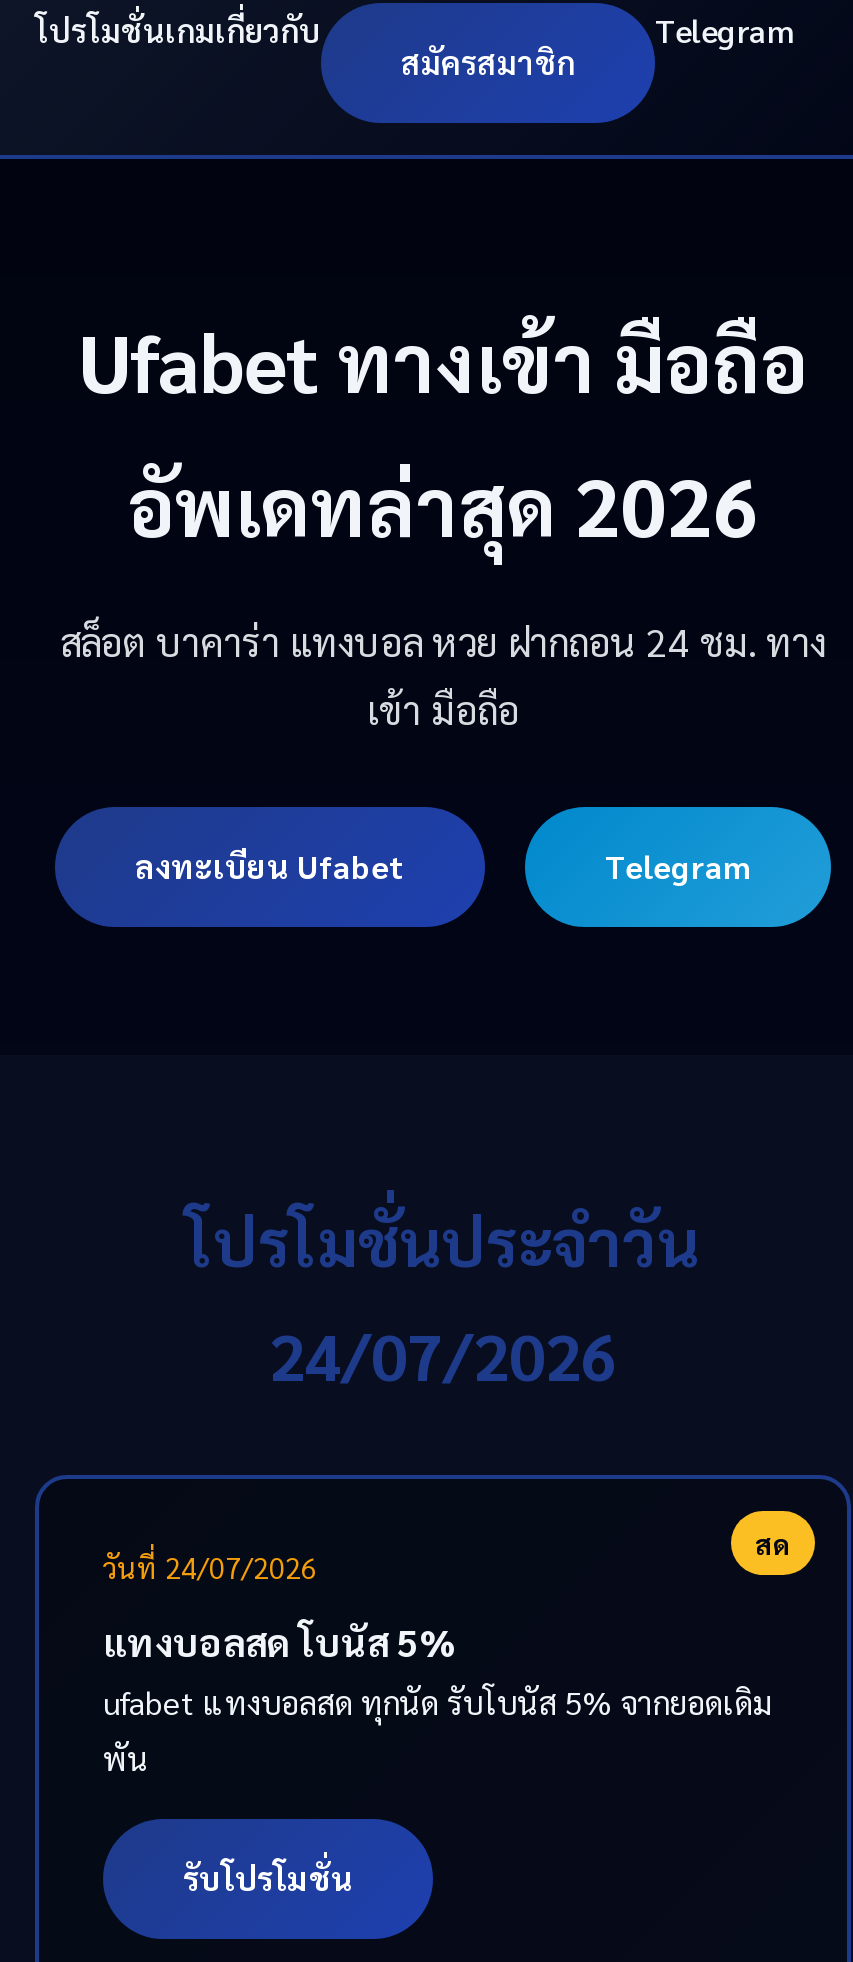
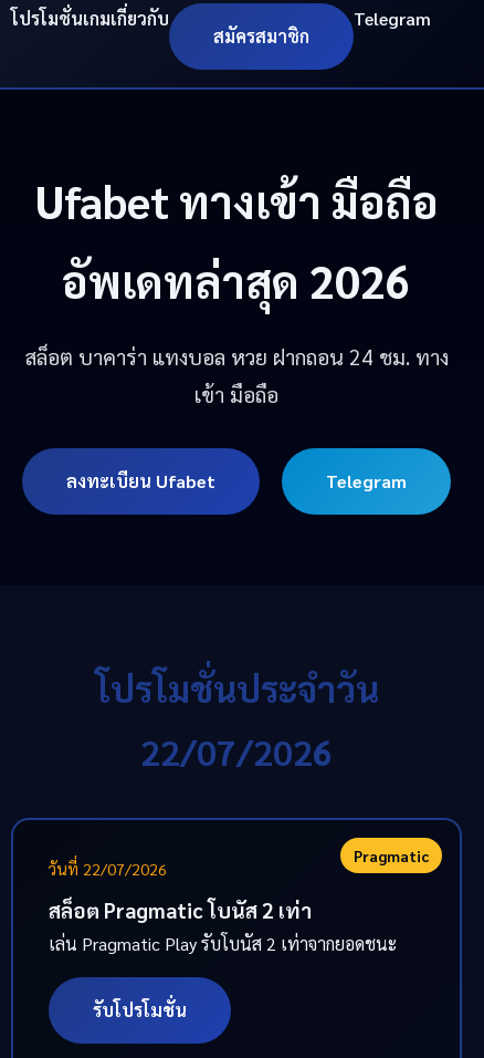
[269,1313,617,1395] 24/07/2026 -> [140,728,333,774] 22/07/2026
[103,1525,791,1585] สด | วันที่ 24/07/2026 -> [49,846,429,879] Pragmatic | วันที่ 22/07/2026
[103,1617,773,1779] แทงบอลสด โบนัส 5% | ufabet แทงบอลสด ทุกนัด รับโบนัส 5% จากยอดเดิม | พัน -> [49,896,397,955] สล็อต Pragmatic โบนัส 2 เท่า | เล่น Pragmatic Play รับโบนัส 2 เท่าจากยอดชนะ

